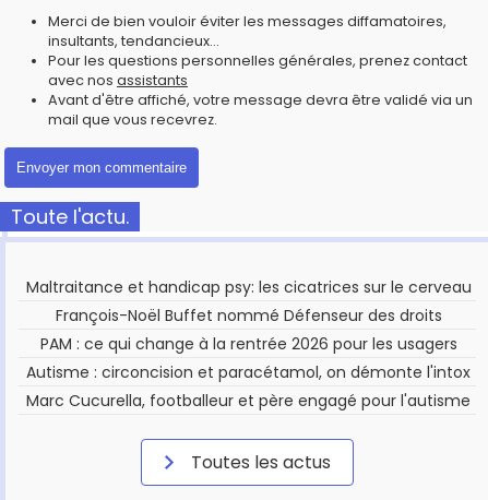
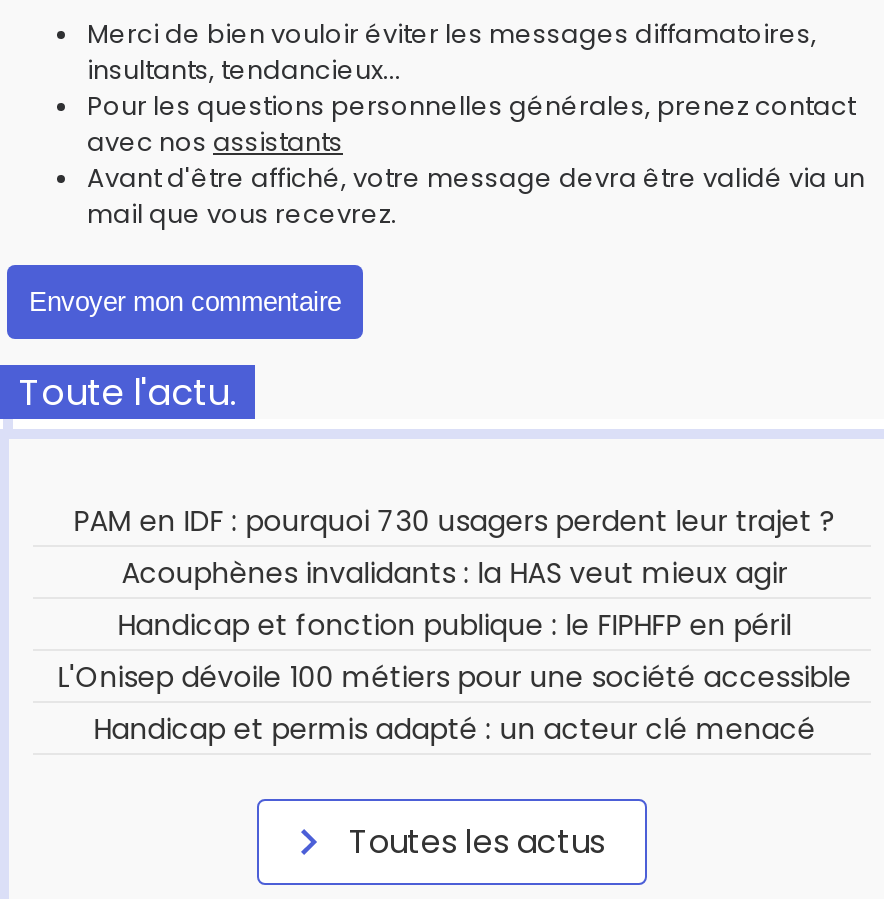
[26,276,471,411] Maltraitance et handicap psy: les cicatrices sur le cerveau | François-Noël Buffet nommé Défenseur des droits | PAM : ce qui change à la rentrée 2026 pour les usagers | Autisme : circoncision et paracétamol, on démonte l'intox | Marc Cucurella, footballeur et père engagé pour l'autisme -> [57,501,851,749] PAM en IDF : pourquoi 730 usagers perdent leur trajet ? | Acouphènes invalidants : la HAS veut mieux agir | Handicap et fonction publique : le FIPHFP en péril | L'Onisep dévoile 100 métiers pour une société accessible | Handicap et permis adapté : un acteur clé menacé

